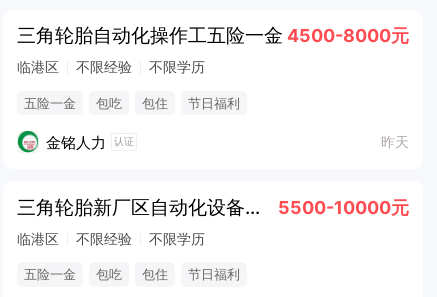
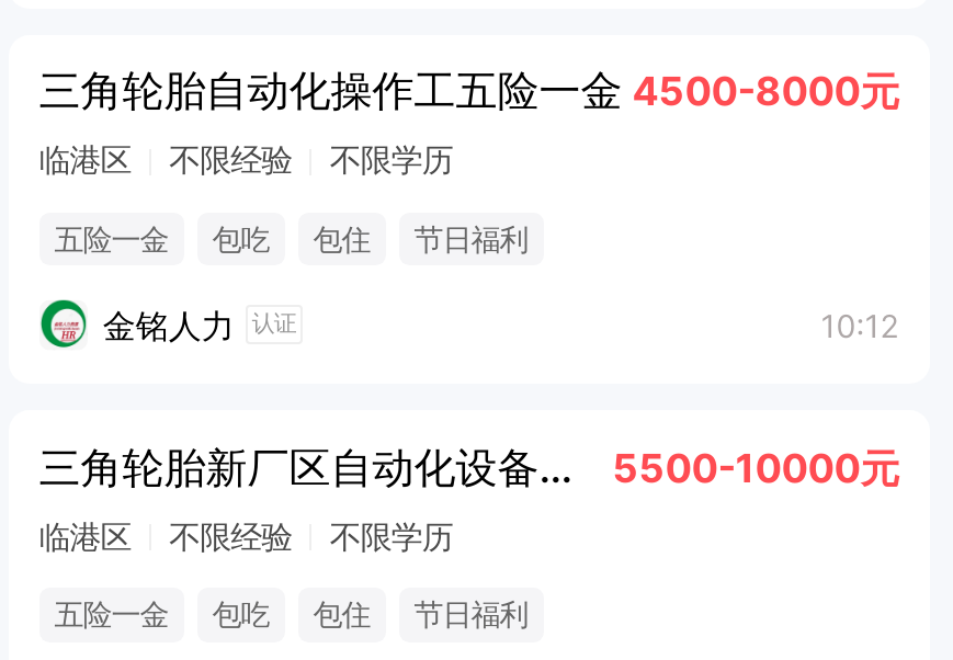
[381,133,409,150] 昨天 -> [821,306,900,343] 10:12

